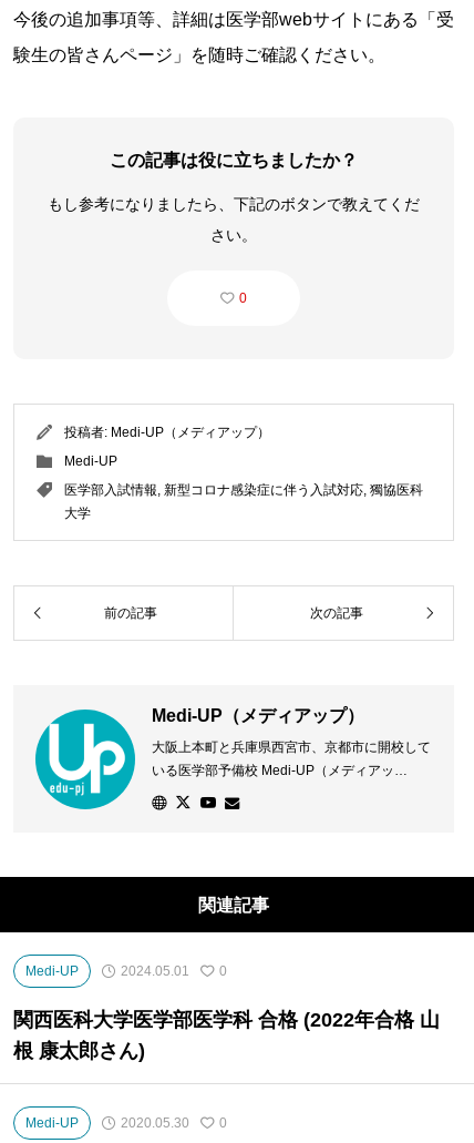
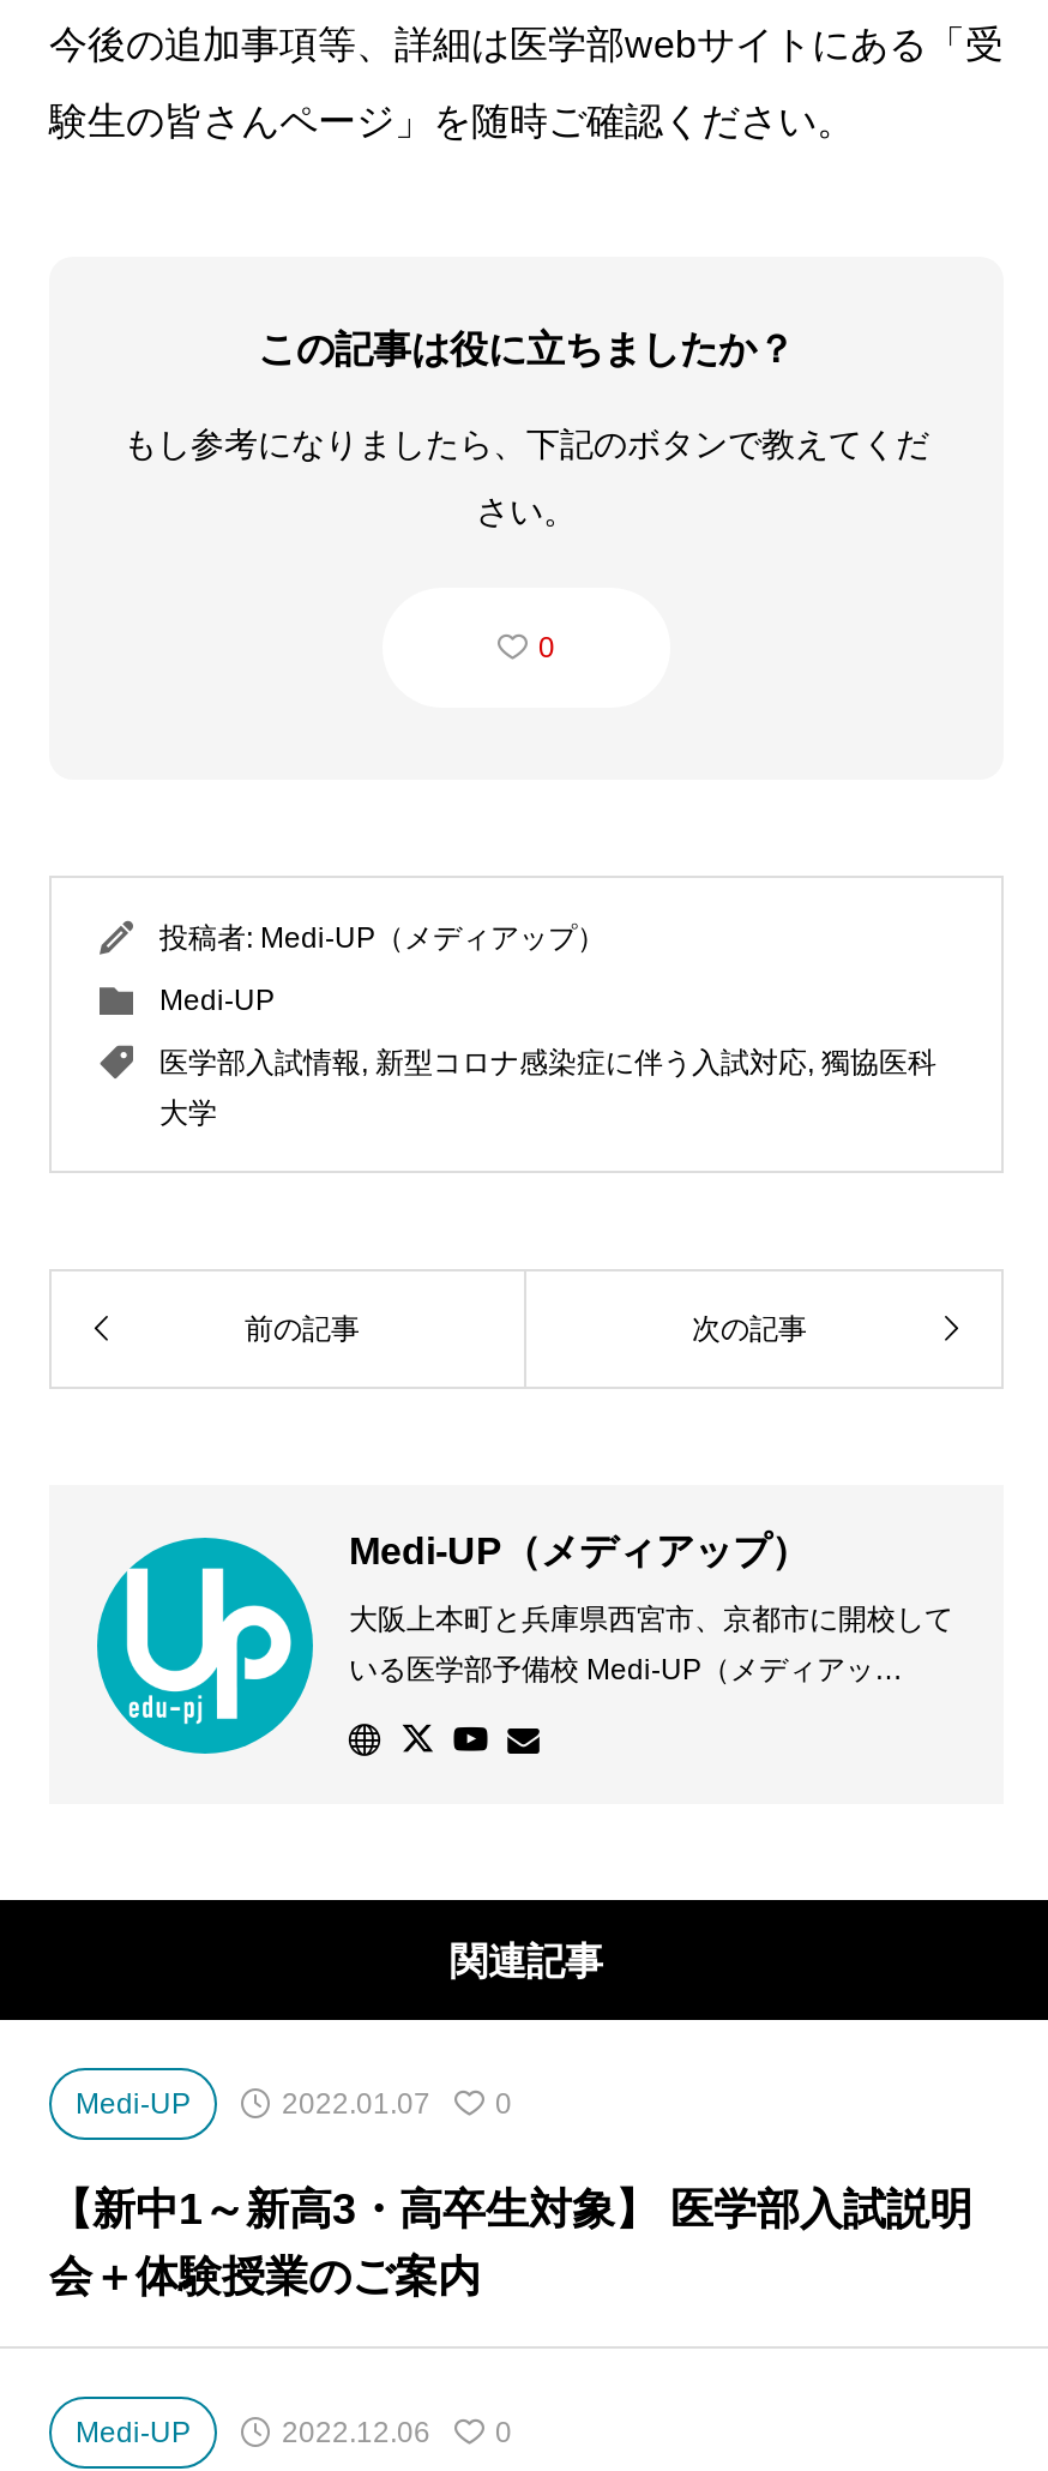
[121,964,227,979] 2024.05.01 0 -> [282,2088,512,2122] 2022.01.07 0
[13,1009,440,1062] 関西医科大学医学部医学科 合格 (2022年合格 山 | 根 康太郎さん) -> [49,2186,972,2301] 【新中1～新高3・高卒生対象】 医学部入試説明 | 会＋体験授業のご案内
[121,1115,227,1130] 2020.05.30 0 -> [282,2415,512,2449] 2022.12.06 0

